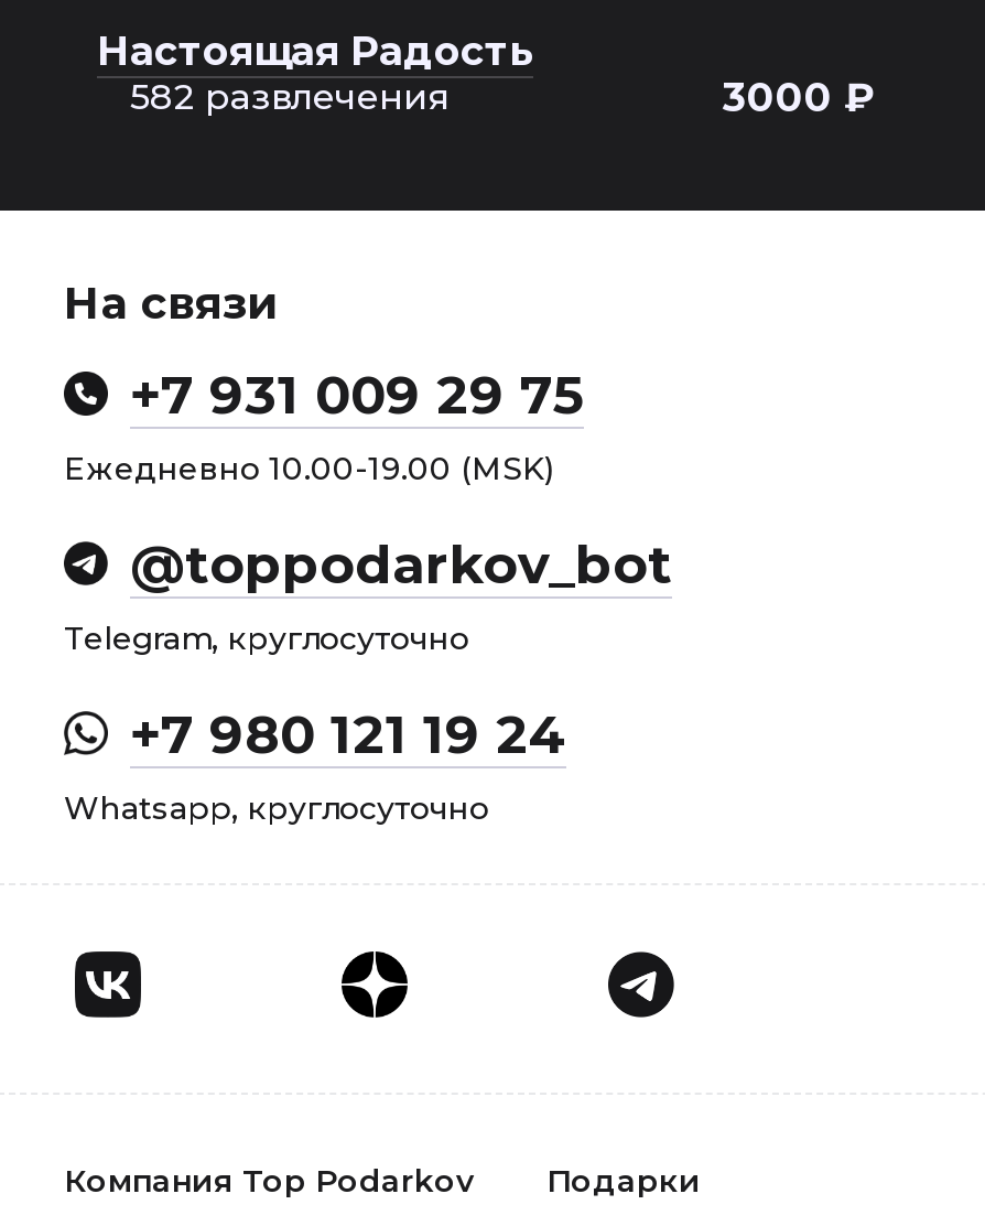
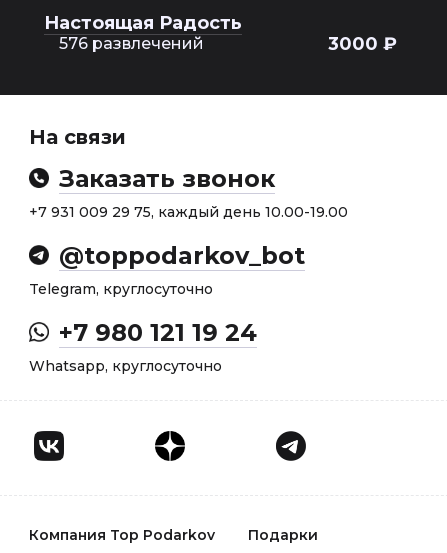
[130,76,450,118] 582 развлечения -> [59,34,204,53] 576 развлечений
[64,363,584,488] +7 931 009 29 75 | Ежедневно 10.00-19.00 (MSK) -> [29,164,348,221] Заказать звонок | +7 931 009 29 75, каждый день 10.00-19.00

